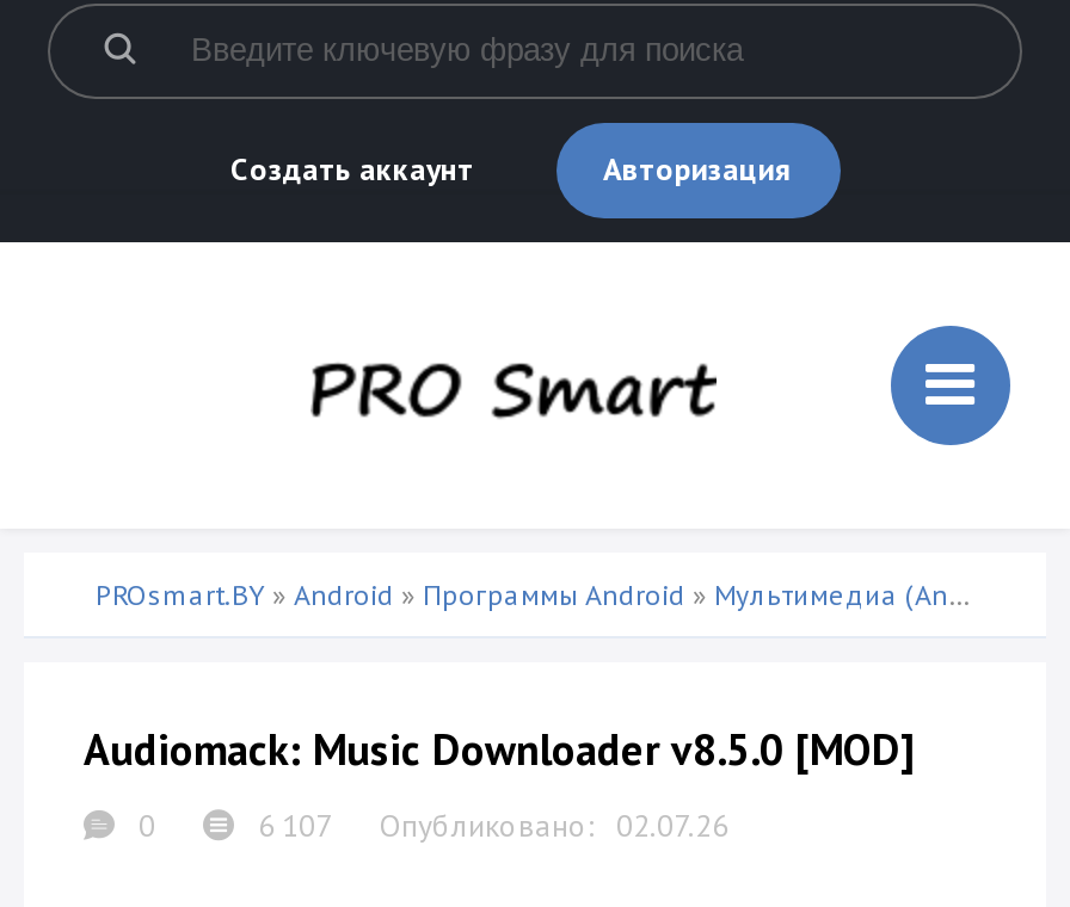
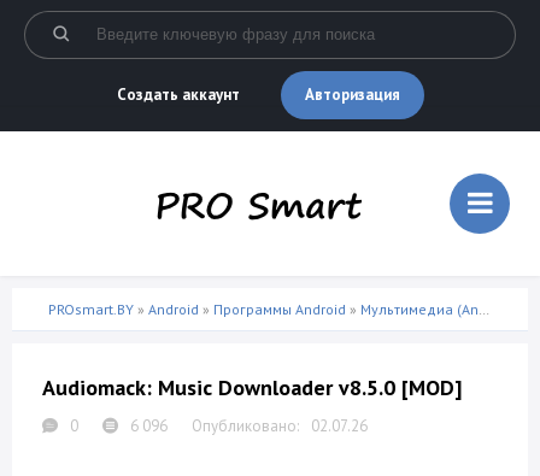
[258,806,332,846] 6 107 -> [130,416,168,436] 6 096

